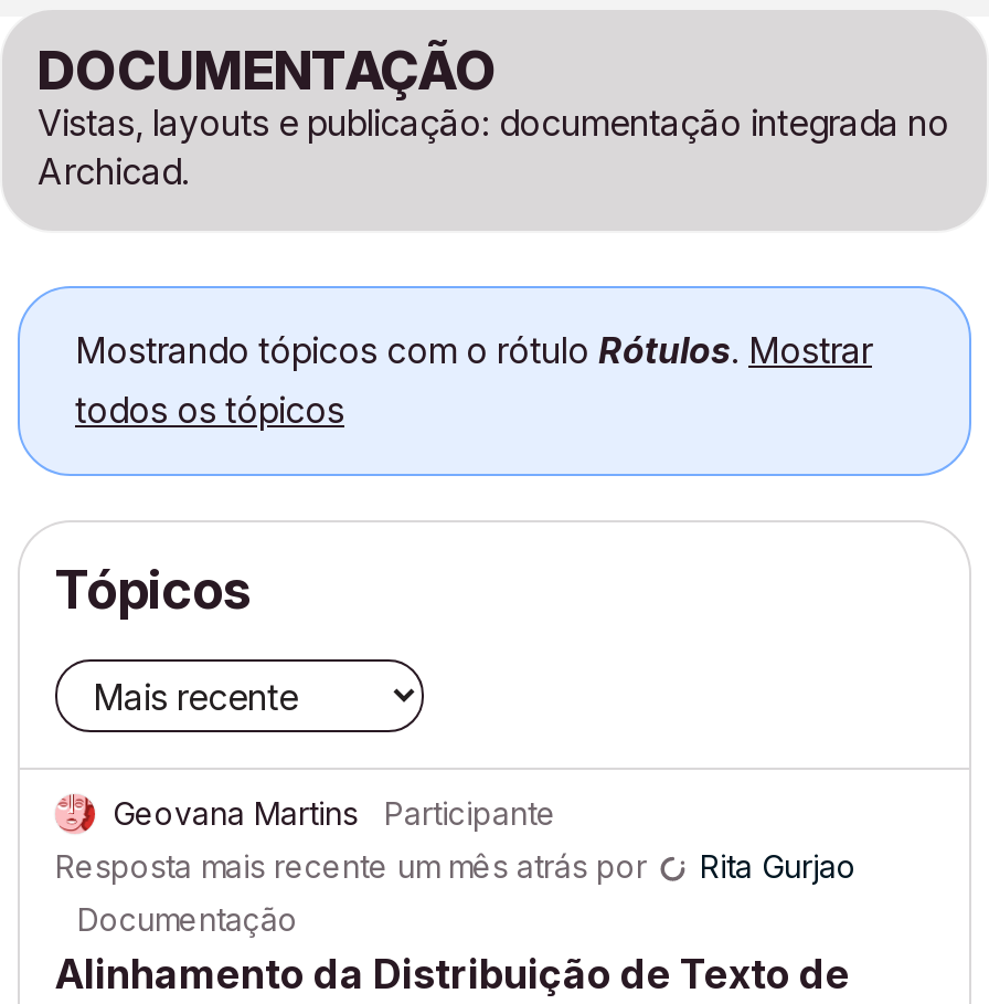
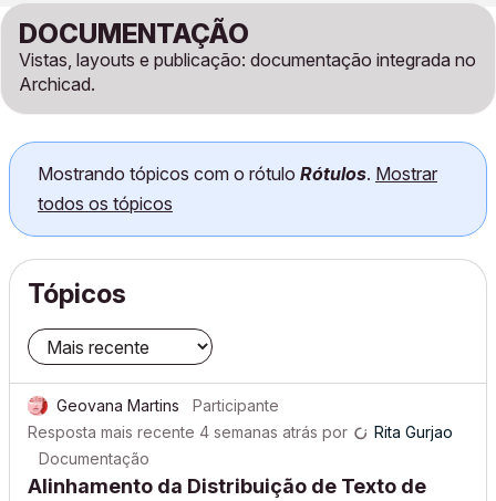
[55,847,656,885] Resposta mais recente um mês atrás por -> [28,422,352,441] Resposta mais recente 4 semanas atrás por

